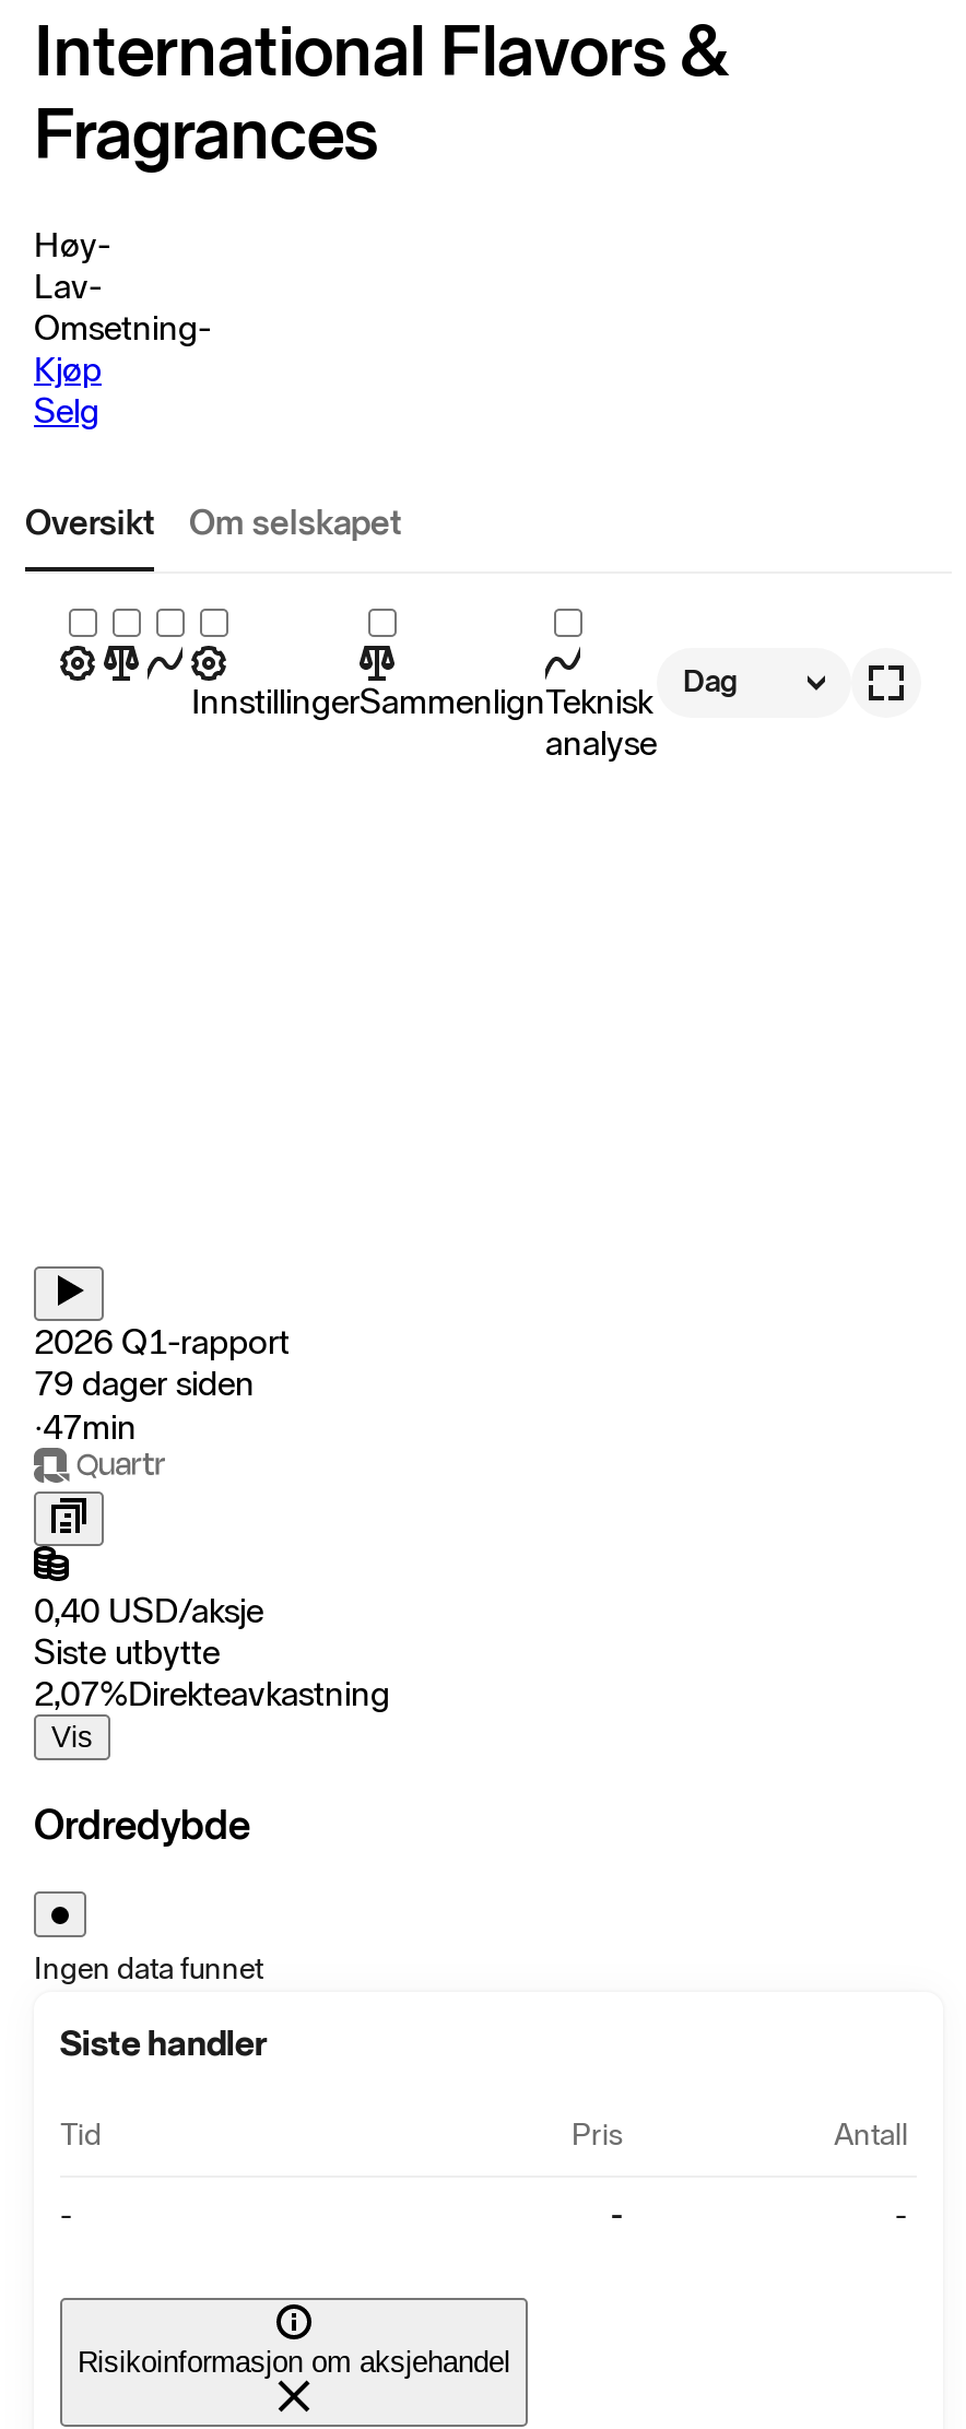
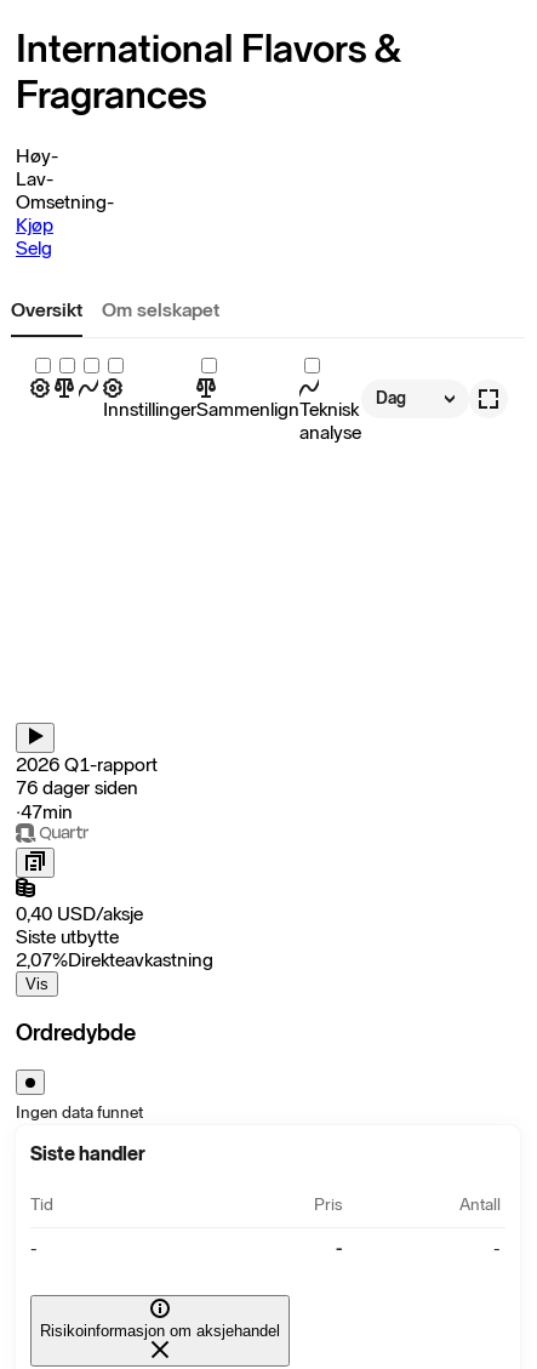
[34,1362,255,1404] 79 dager siden -> [16,776,138,799] 76 dager siden

